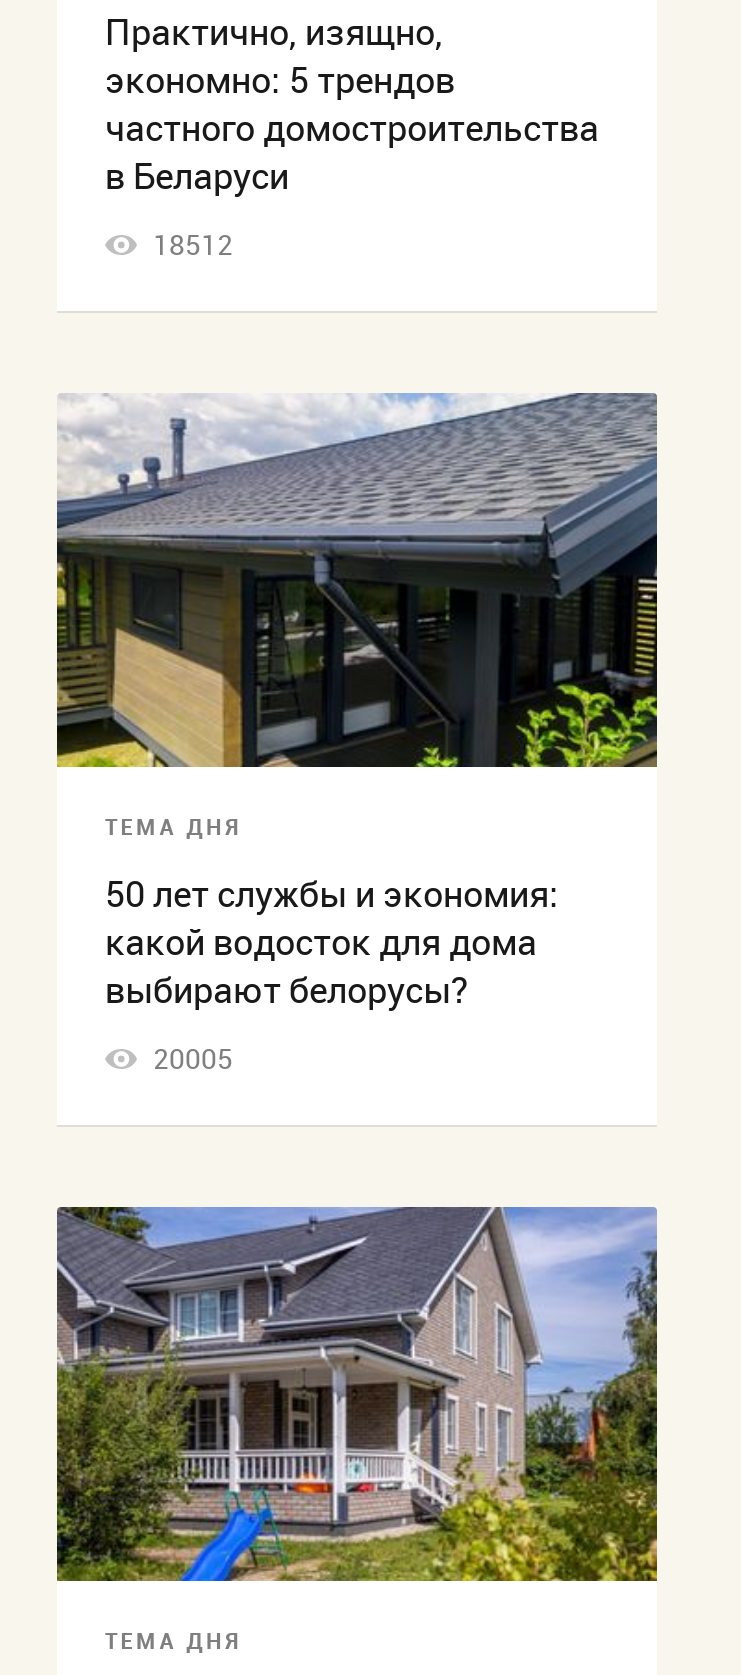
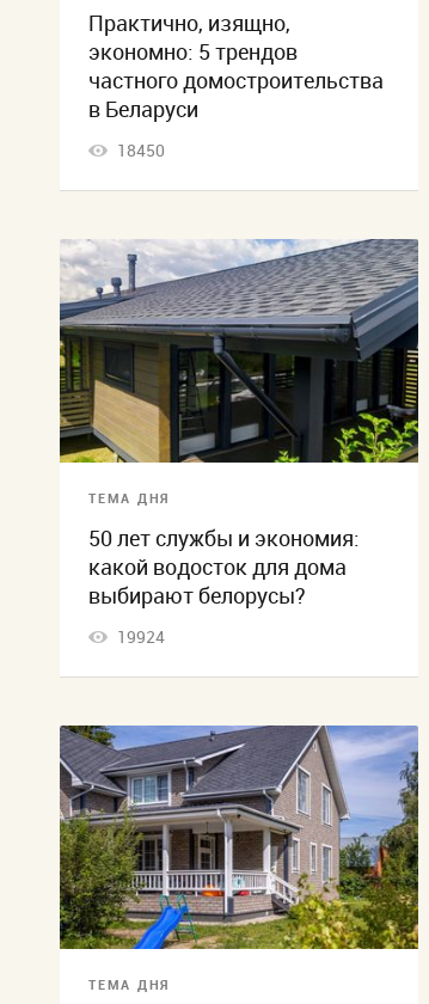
[153,229,233,261] 18512 -> [117,141,165,160] 18450
[153,1043,233,1075] 20005 -> [117,627,165,647] 19924

